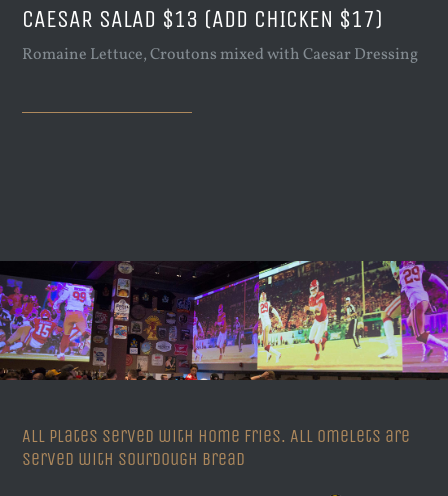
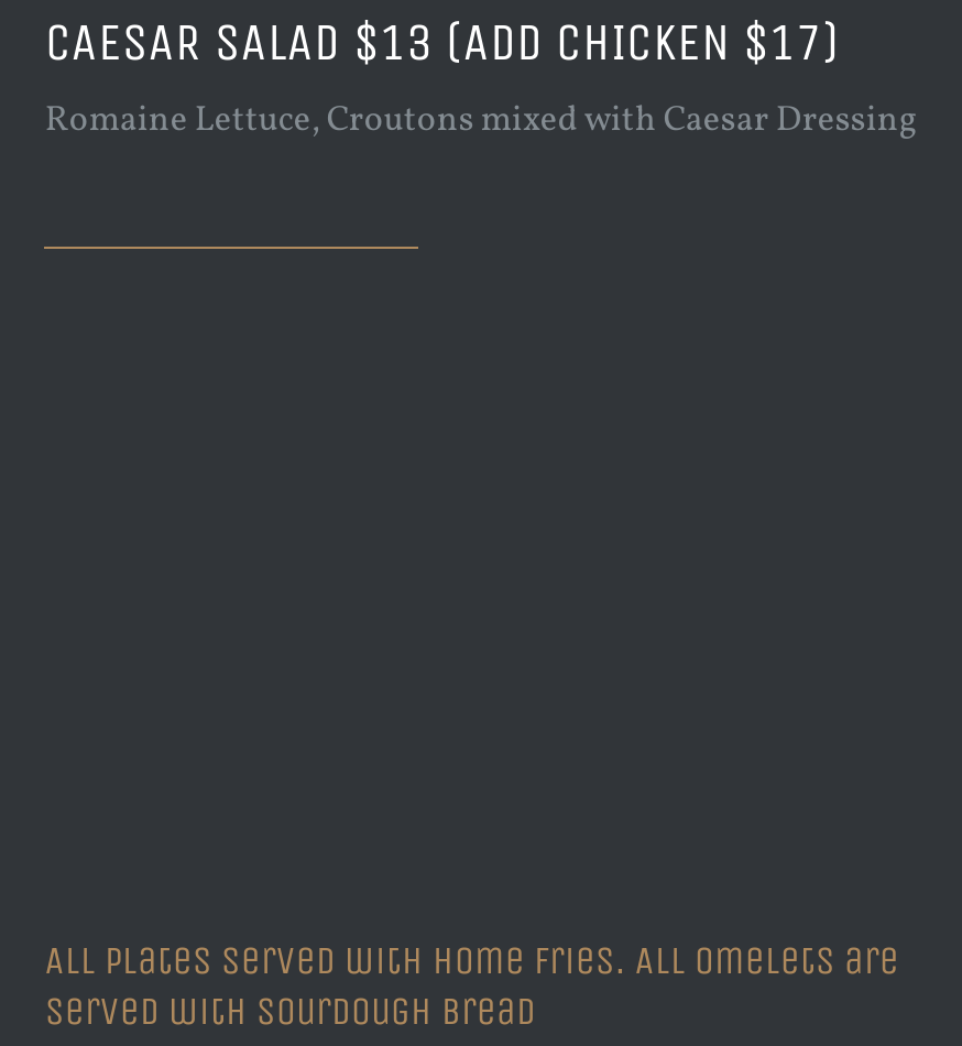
[3,260,445,381] [image] -> none

